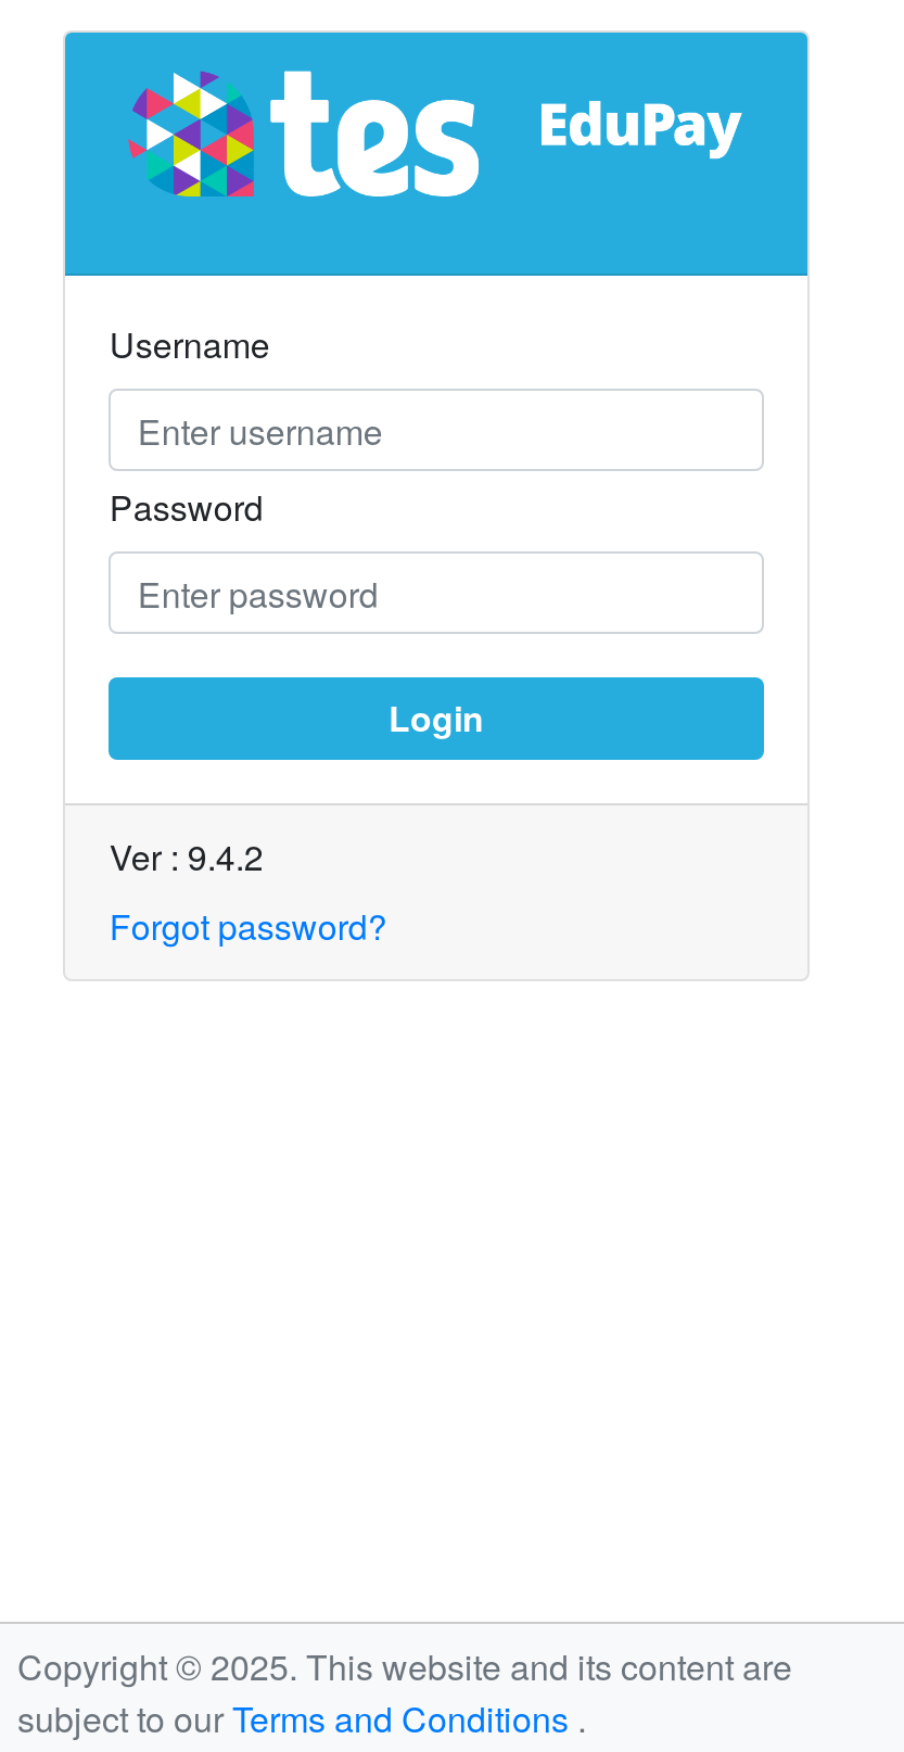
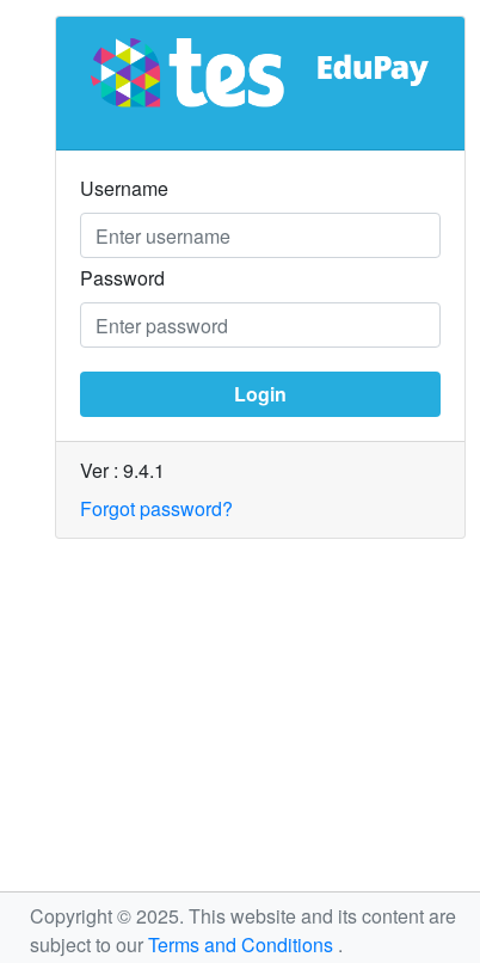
[109,832,263,882] Ver : 9.4.2 -> [80,457,165,484] Ver : 9.4.1

